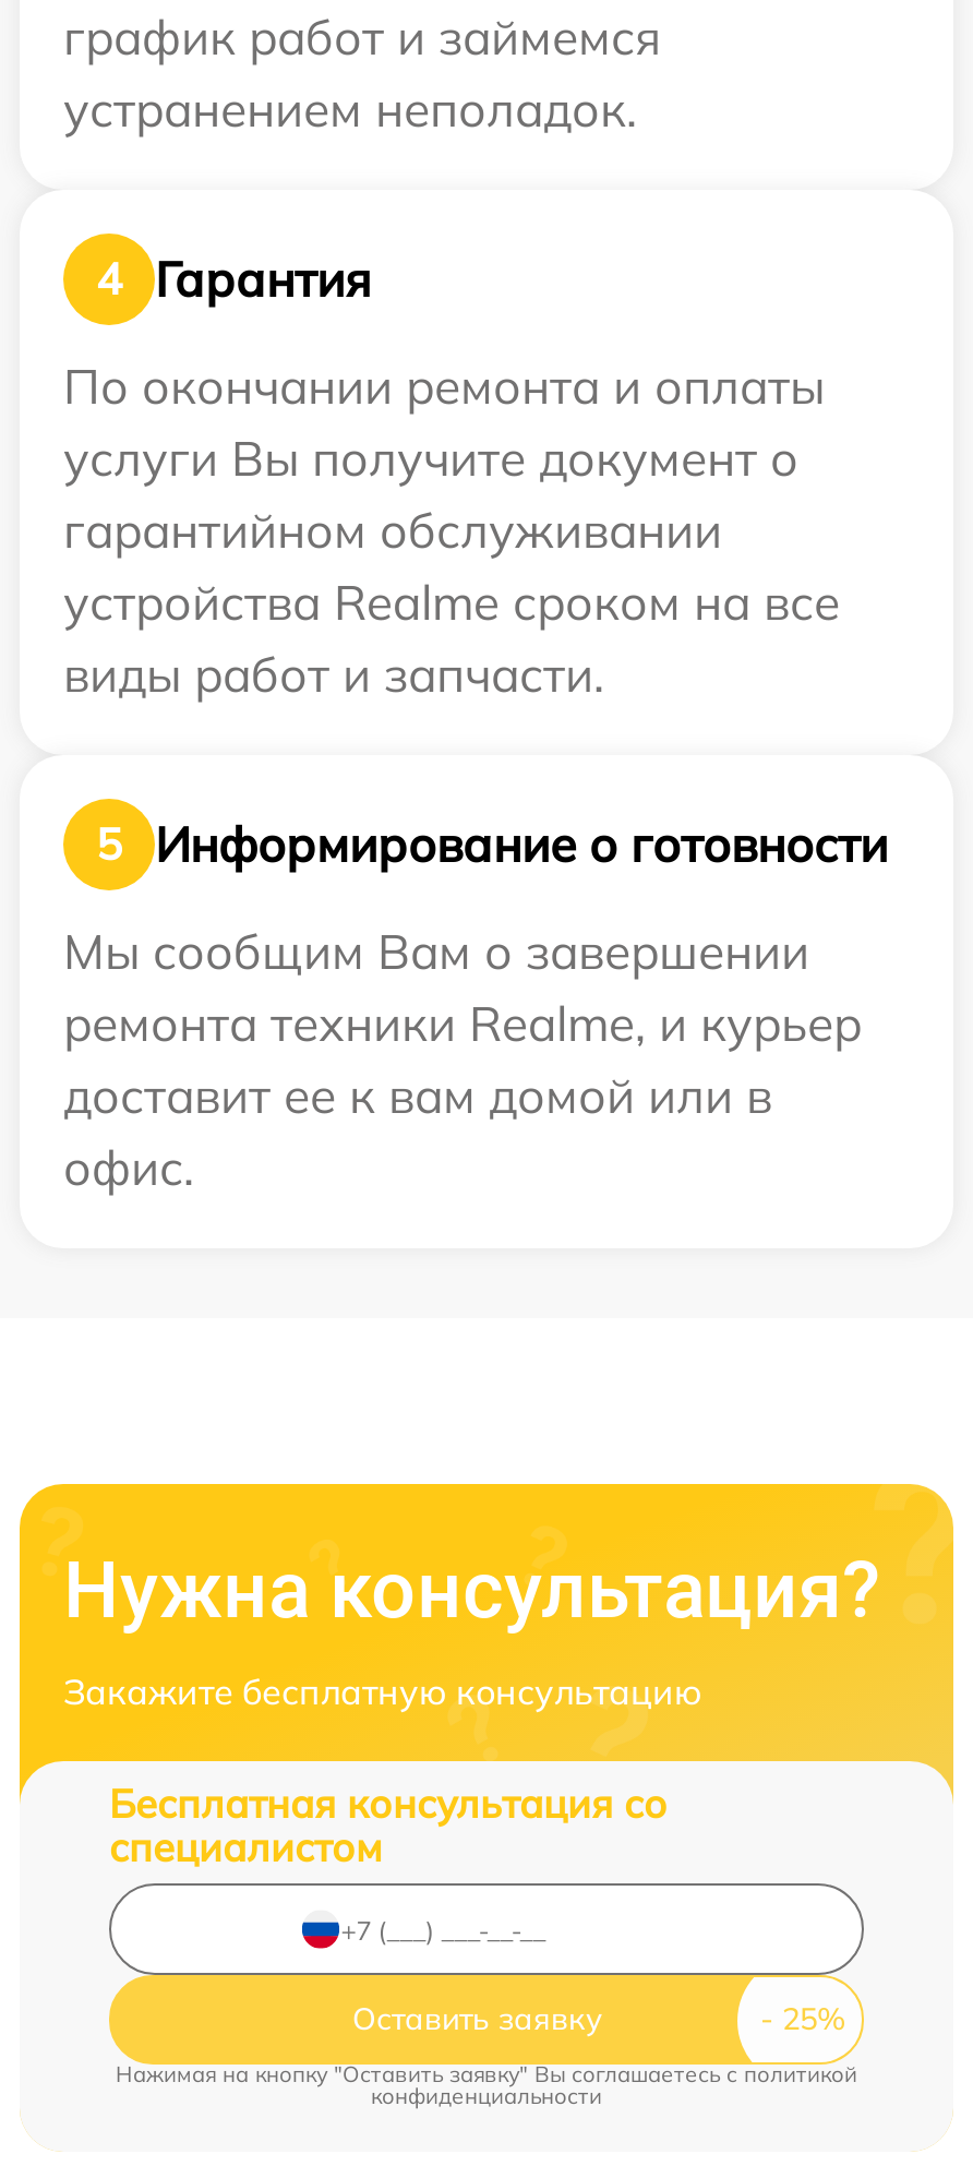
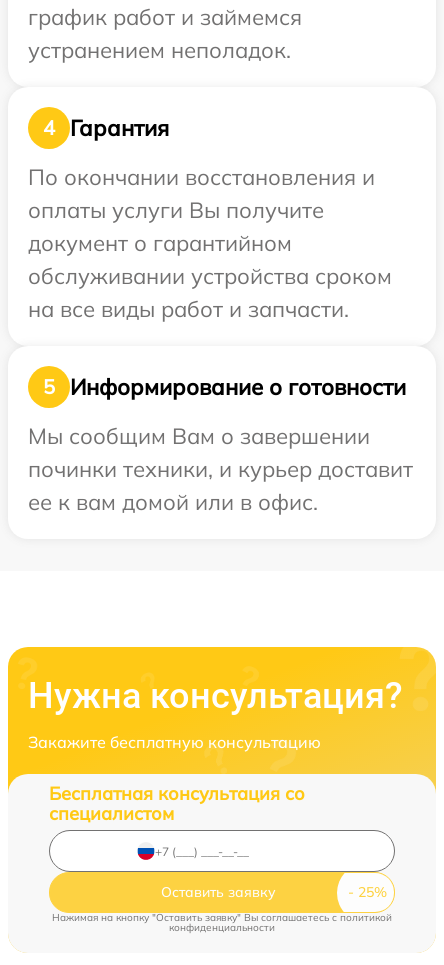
[63,356,840,705] По окончании ремонта и оплаты | услуги Вы получите документ о | гарантийном обслуживании | устройства Realme сроком на все | виды работ и запчасти. -> [28,163,392,323] По окончании восстановления и | оплаты услуги Вы получите | документ о гарантийном | обслуживании устройства сроком | на все виды работ и запчасти.
[63,993,862,1198] ремонта техники Realme, и курьер | доставит ее к вам домой или в | офис. -> [28,455,413,516] починки техники, и курьер доставит | ее к вам домой или в офис.

